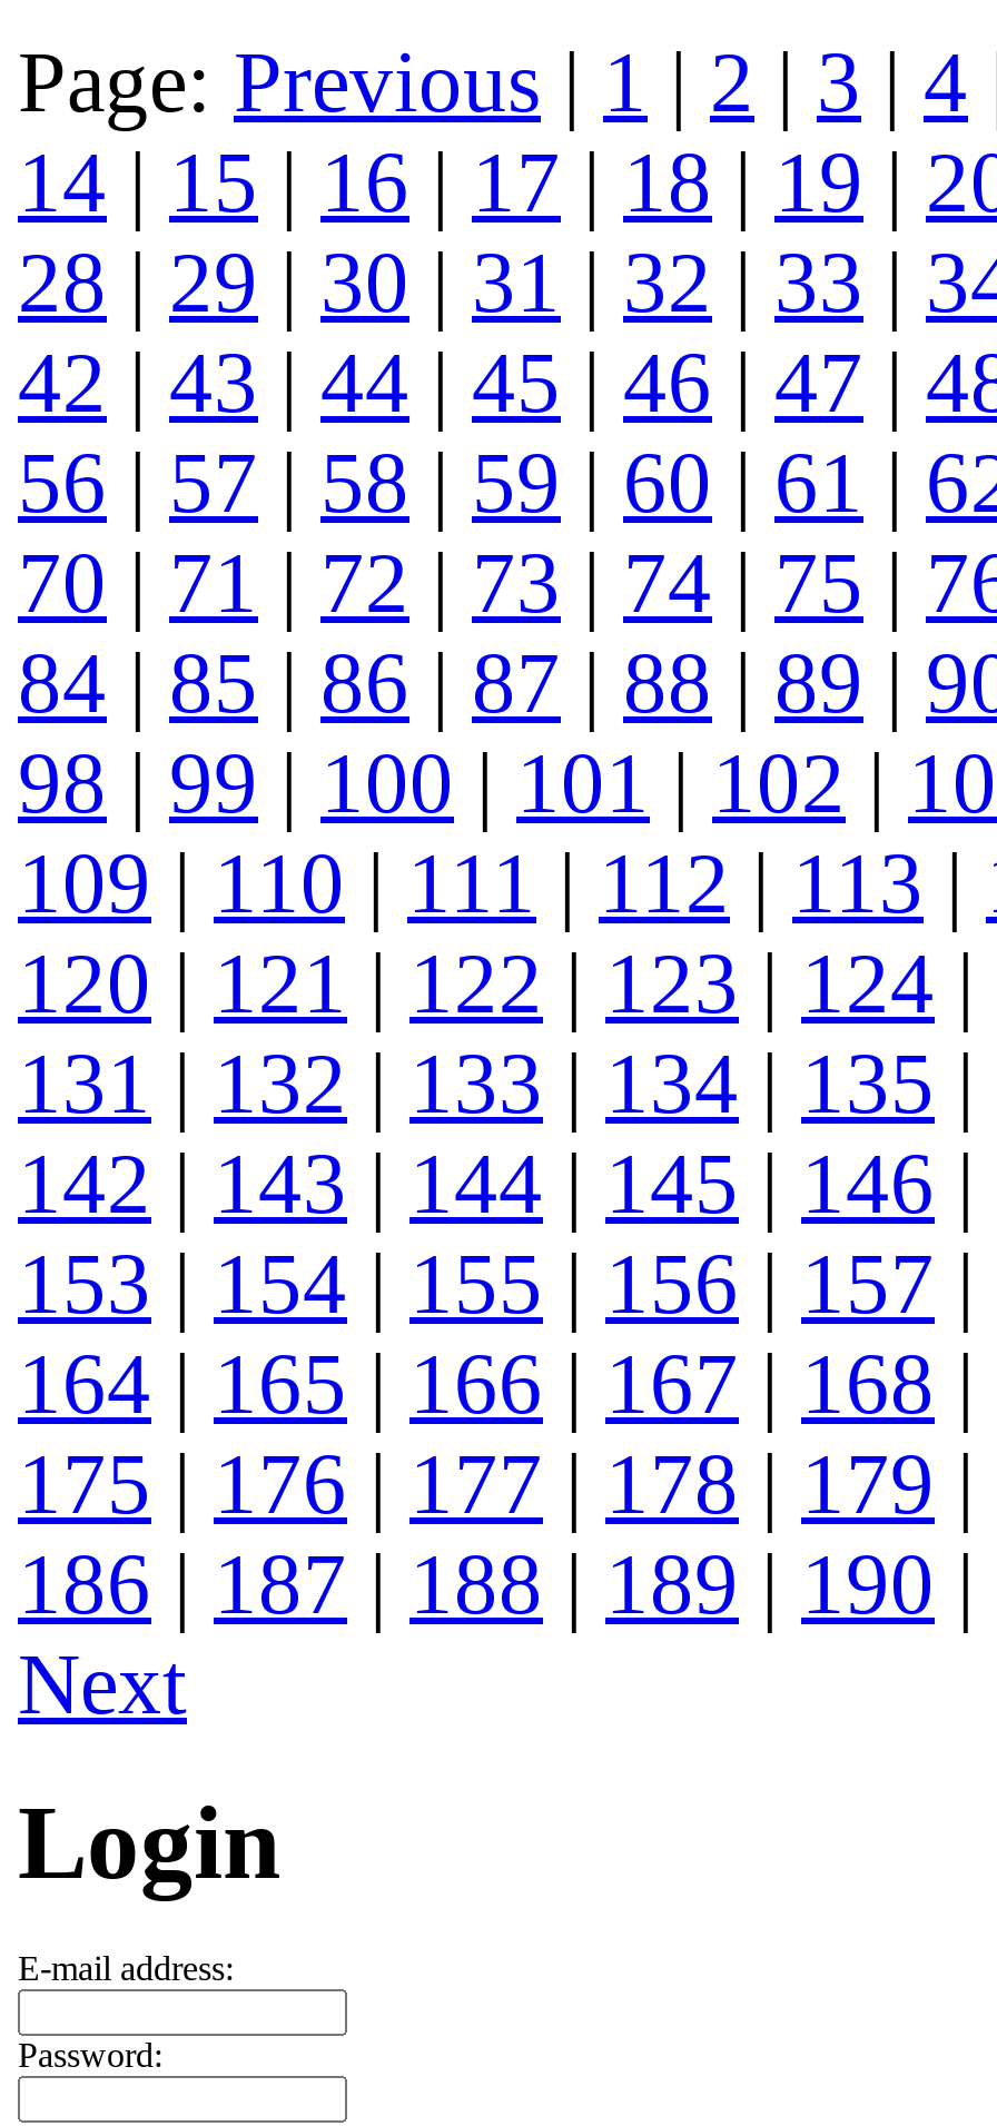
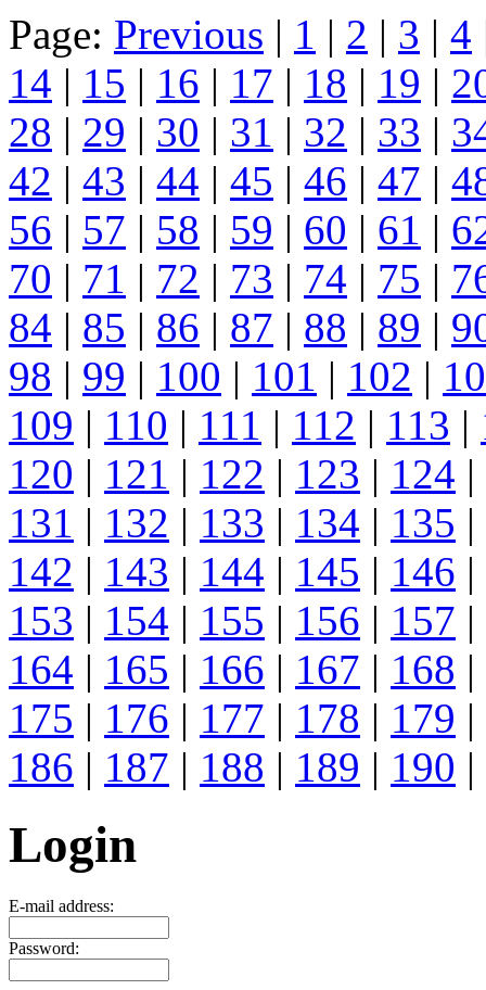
[18,1636,187,1732] Next -> none

